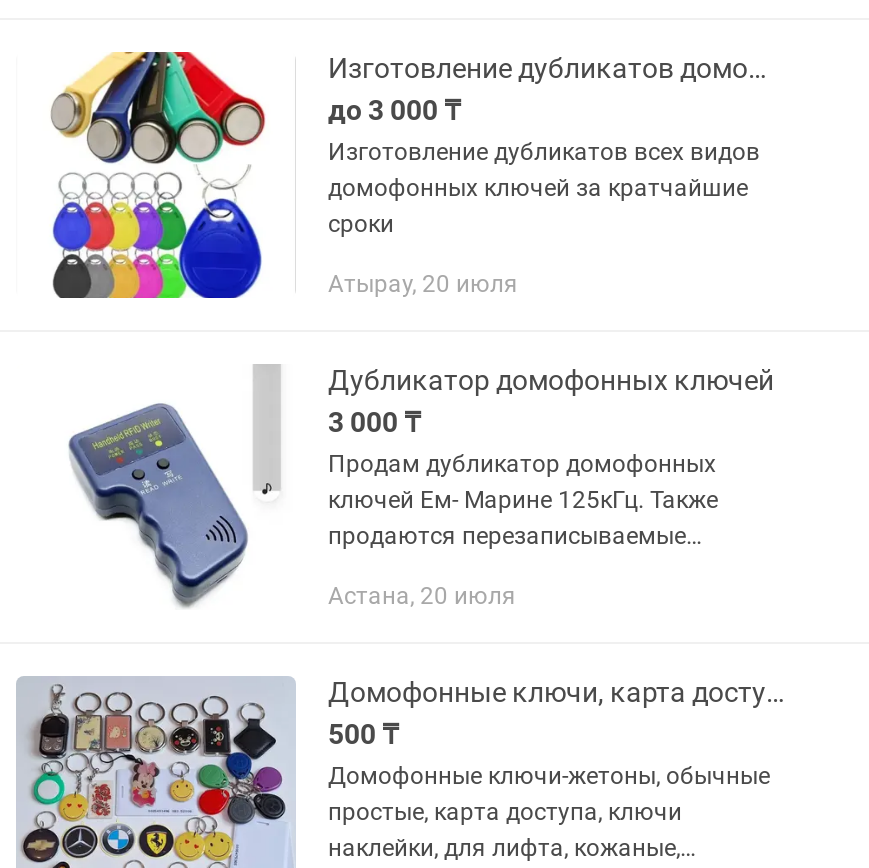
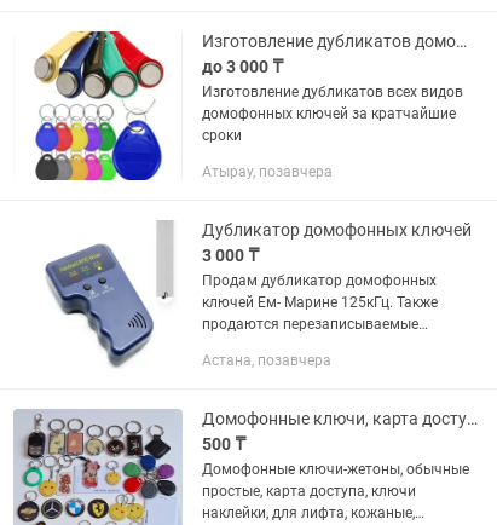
[328,270,518,298] Атырау, 20 июля -> [202,163,333,180] Атырау, позавчера
[328,582,516,610] Астана, 20 июля -> [202,352,331,369] Астана, позавчера

